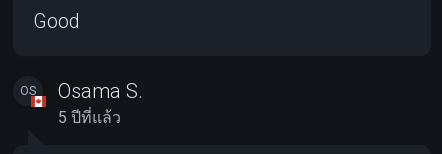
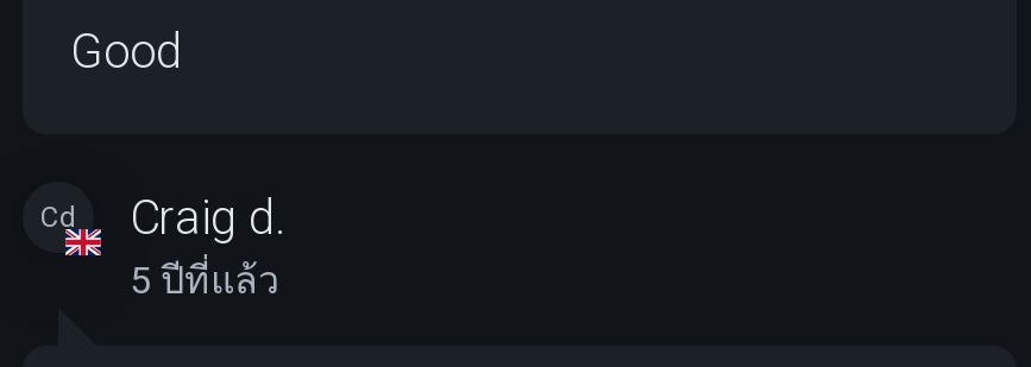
[20,79,143,103] OS | Osama S. -> [40,189,287,246] Cd | Craig d.

